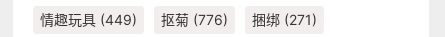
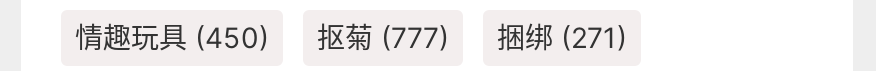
[40,11,137,28] 情趣玩具(449) -> [75,21,269,55] 情趣玩具(450)
[161,11,228,28] 抠菊(776) -> [317,21,449,55] 抠菊(777)

